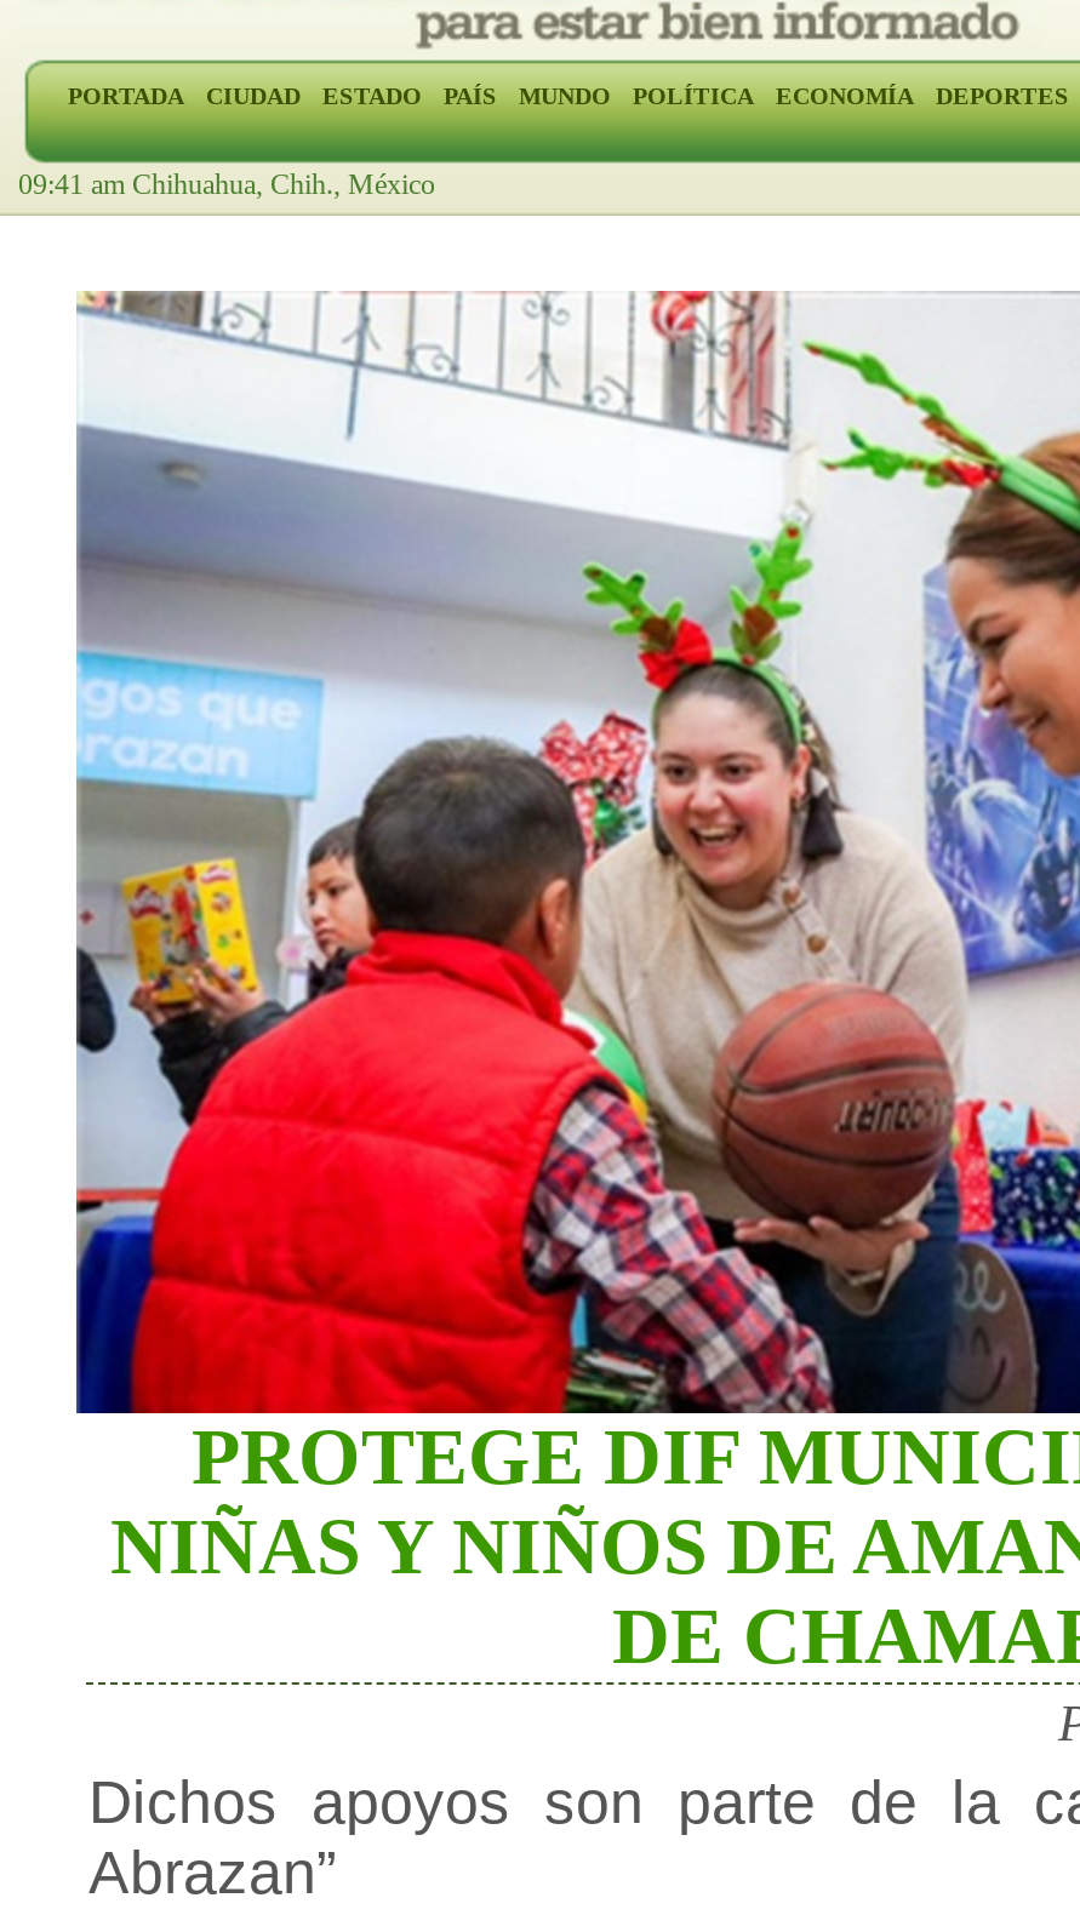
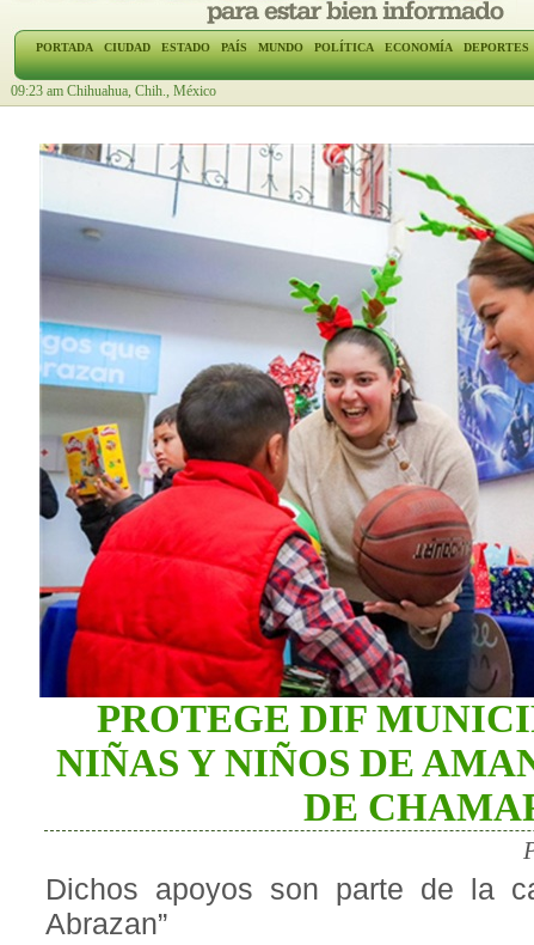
[18,167,435,201] 09:41 am Chihuahua, Chih., México -> [11,83,216,99] 09:23 am Chihuahua, Chih., México

